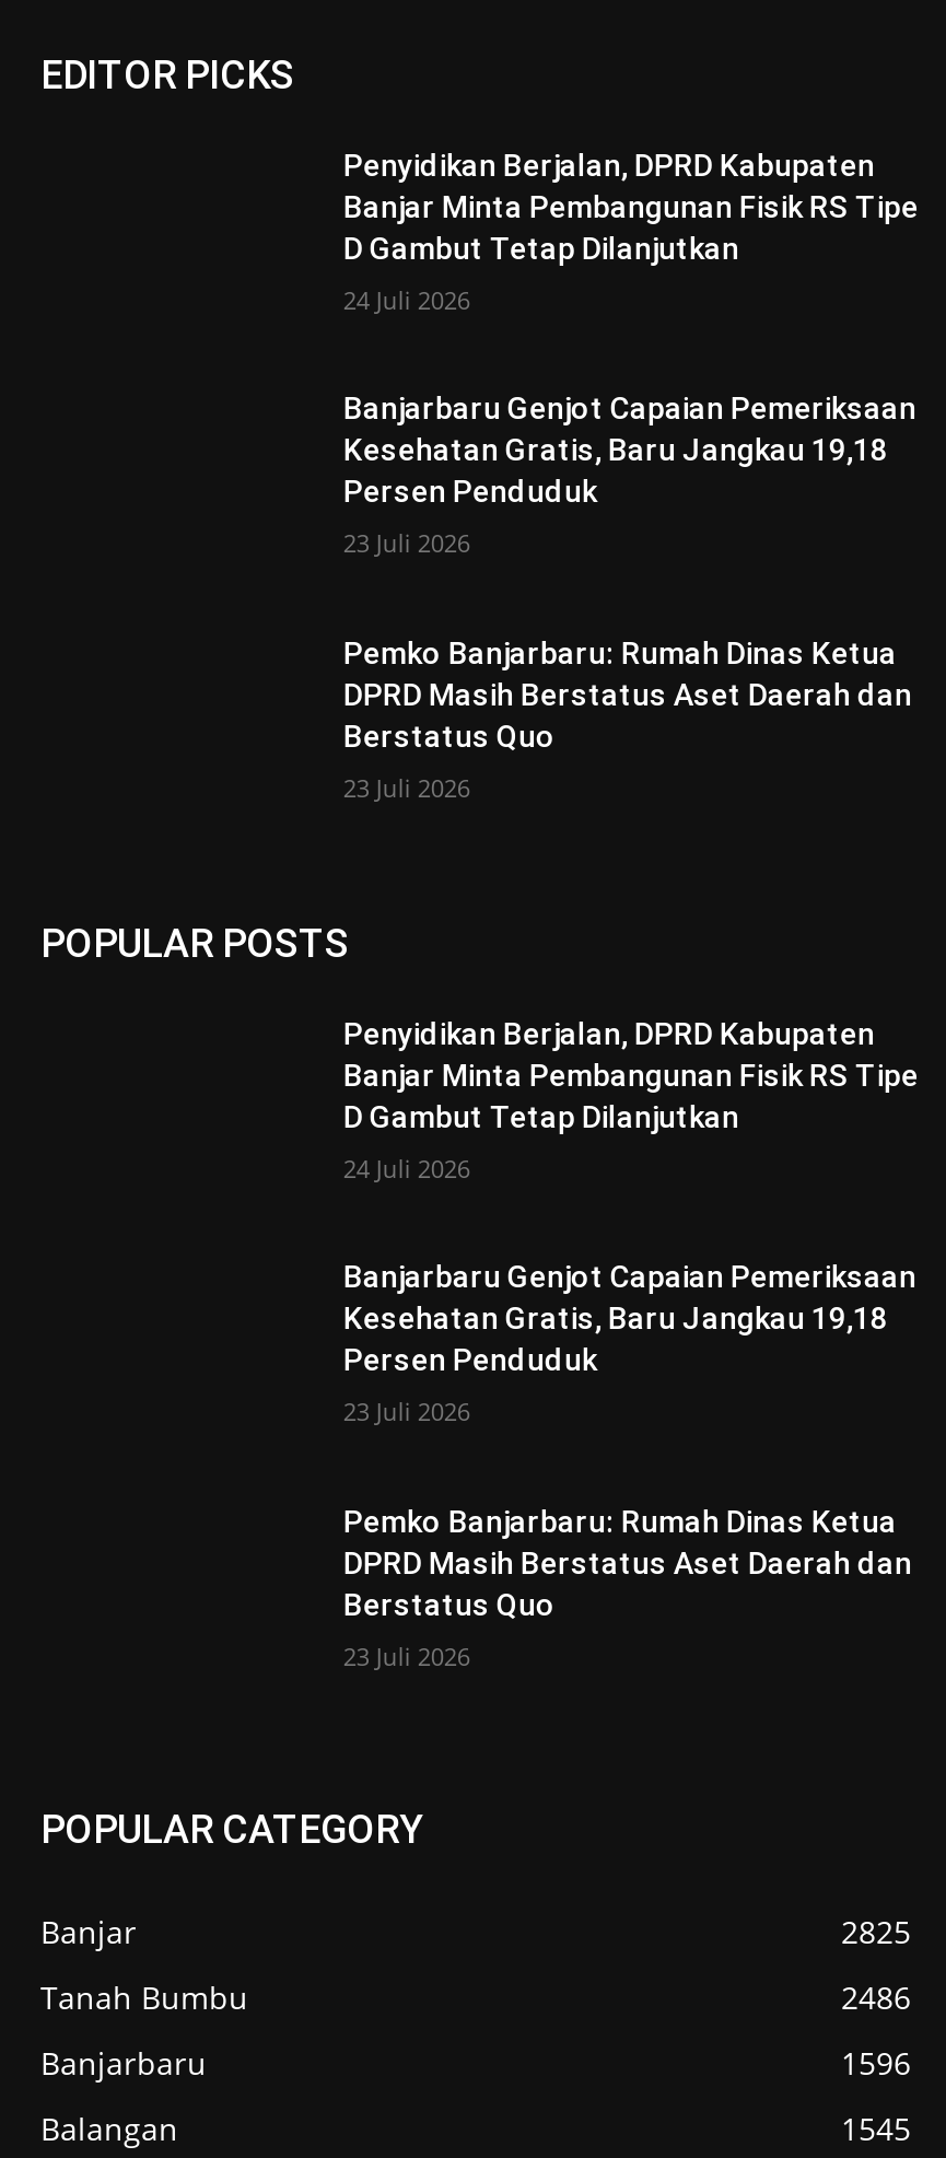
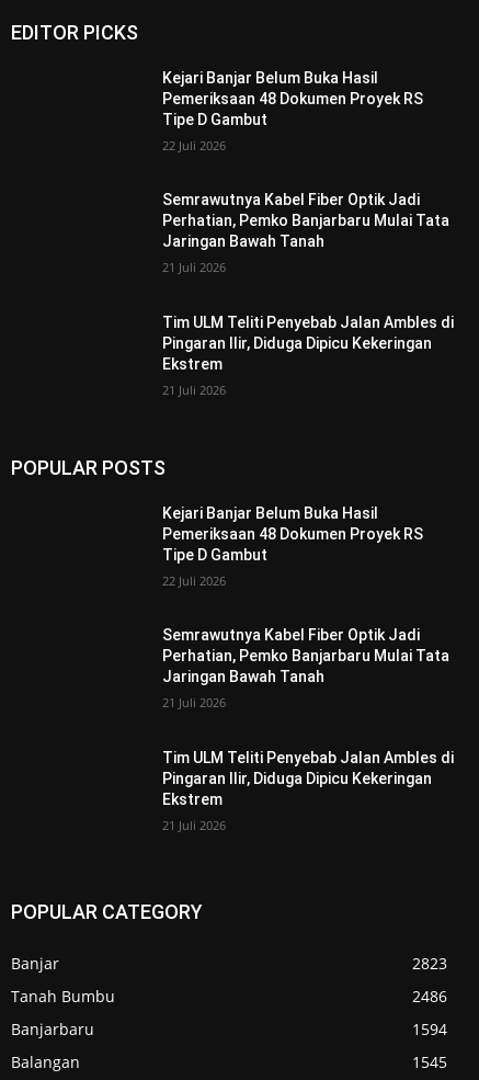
[343,147,918,265] Penyidikan Berjalan, DPRD Kabupaten | Banjar Minta Pembangunan Fisik RS Tipe | D Gambut Tetap Dilanjutkan -> [163,69,424,128] Kejari Banjar Belum Buka Hasil | Pemeriksaan 48 Dokumen Proyek RS | Tipe D Gambut
[343,283,470,316] 24 Juli 2026 -> [163,137,226,153] 22 Juli 2026
[343,391,916,509] Banjarbaru Genjot Capaian Pemeriksaan | Kesehatan Gratis, Baru Jangkau 19,18 | Persen Penduduk -> [163,191,450,250] Semrawutnya Kabel Fiber Optik Jadi | Perhatian, Pemko Banjarbaru Mulai Tata | Jaringan Bawah Tanah
[343,527,470,560] 23 Juli 2026 -> [163,259,226,276] 21 Juli 2026
[343,636,912,754] Pemko Banjarbaru: Rumah Dinas Ketua | DPRD Masih Berstatus Aset Daerah dan | Berstatus Quo -> [163,314,454,373] Tim ULM Teliti Penyebab Jalan Ambles di | Pingaran Ilir, Diduga Dipicu Kekeringan | Ekstrem
[343,771,470,804] 23 Juli 2026 -> [163,382,226,398] 21 Juli 2026
[343,1016,918,1134] Penyidikan Berjalan, DPRD Kabupaten | Banjar Minta Pembangunan Fisik RS Tipe | D Gambut Tetap Dilanjutkan -> [163,504,424,563] Kejari Banjar Belum Buka Hasil | Pemeriksaan 48 Dokumen Proyek RS | Tipe D Gambut
[343,1151,470,1184] 24 Juli 2026 -> [163,572,226,589] 22 Juli 2026
[343,1260,916,1378] Banjarbaru Genjot Capaian Pemeriksaan | Kesehatan Gratis, Baru Jangkau 19,18 | Persen Penduduk -> [163,627,450,686] Semrawutnya Kabel Fiber Optik Jadi | Perhatian, Pemko Banjarbaru Mulai Tata | Jaringan Bawah Tanah
[343,1396,470,1428] 23 Juli 2026 -> [163,695,226,711] 21 Juli 2026
[343,1504,912,1622] Pemko Banjarbaru: Rumah Dinas Ketua | DPRD Masih Berstatus Aset Daerah dan | Berstatus Quo -> [163,749,454,808] Tim ULM Teliti Penyebab Jalan Ambles di | Pingaran Ilir, Diduga Dipicu Kekeringan | Ekstrem
[343,1640,470,1673] 23 Juli 2026 -> [163,817,226,833] 21 Juli 2026
[841,1910,911,1952] 2825 -> [412,953,447,973] 2823
[841,2042,911,2083] 1596 -> [412,1018,447,1039] 1594

